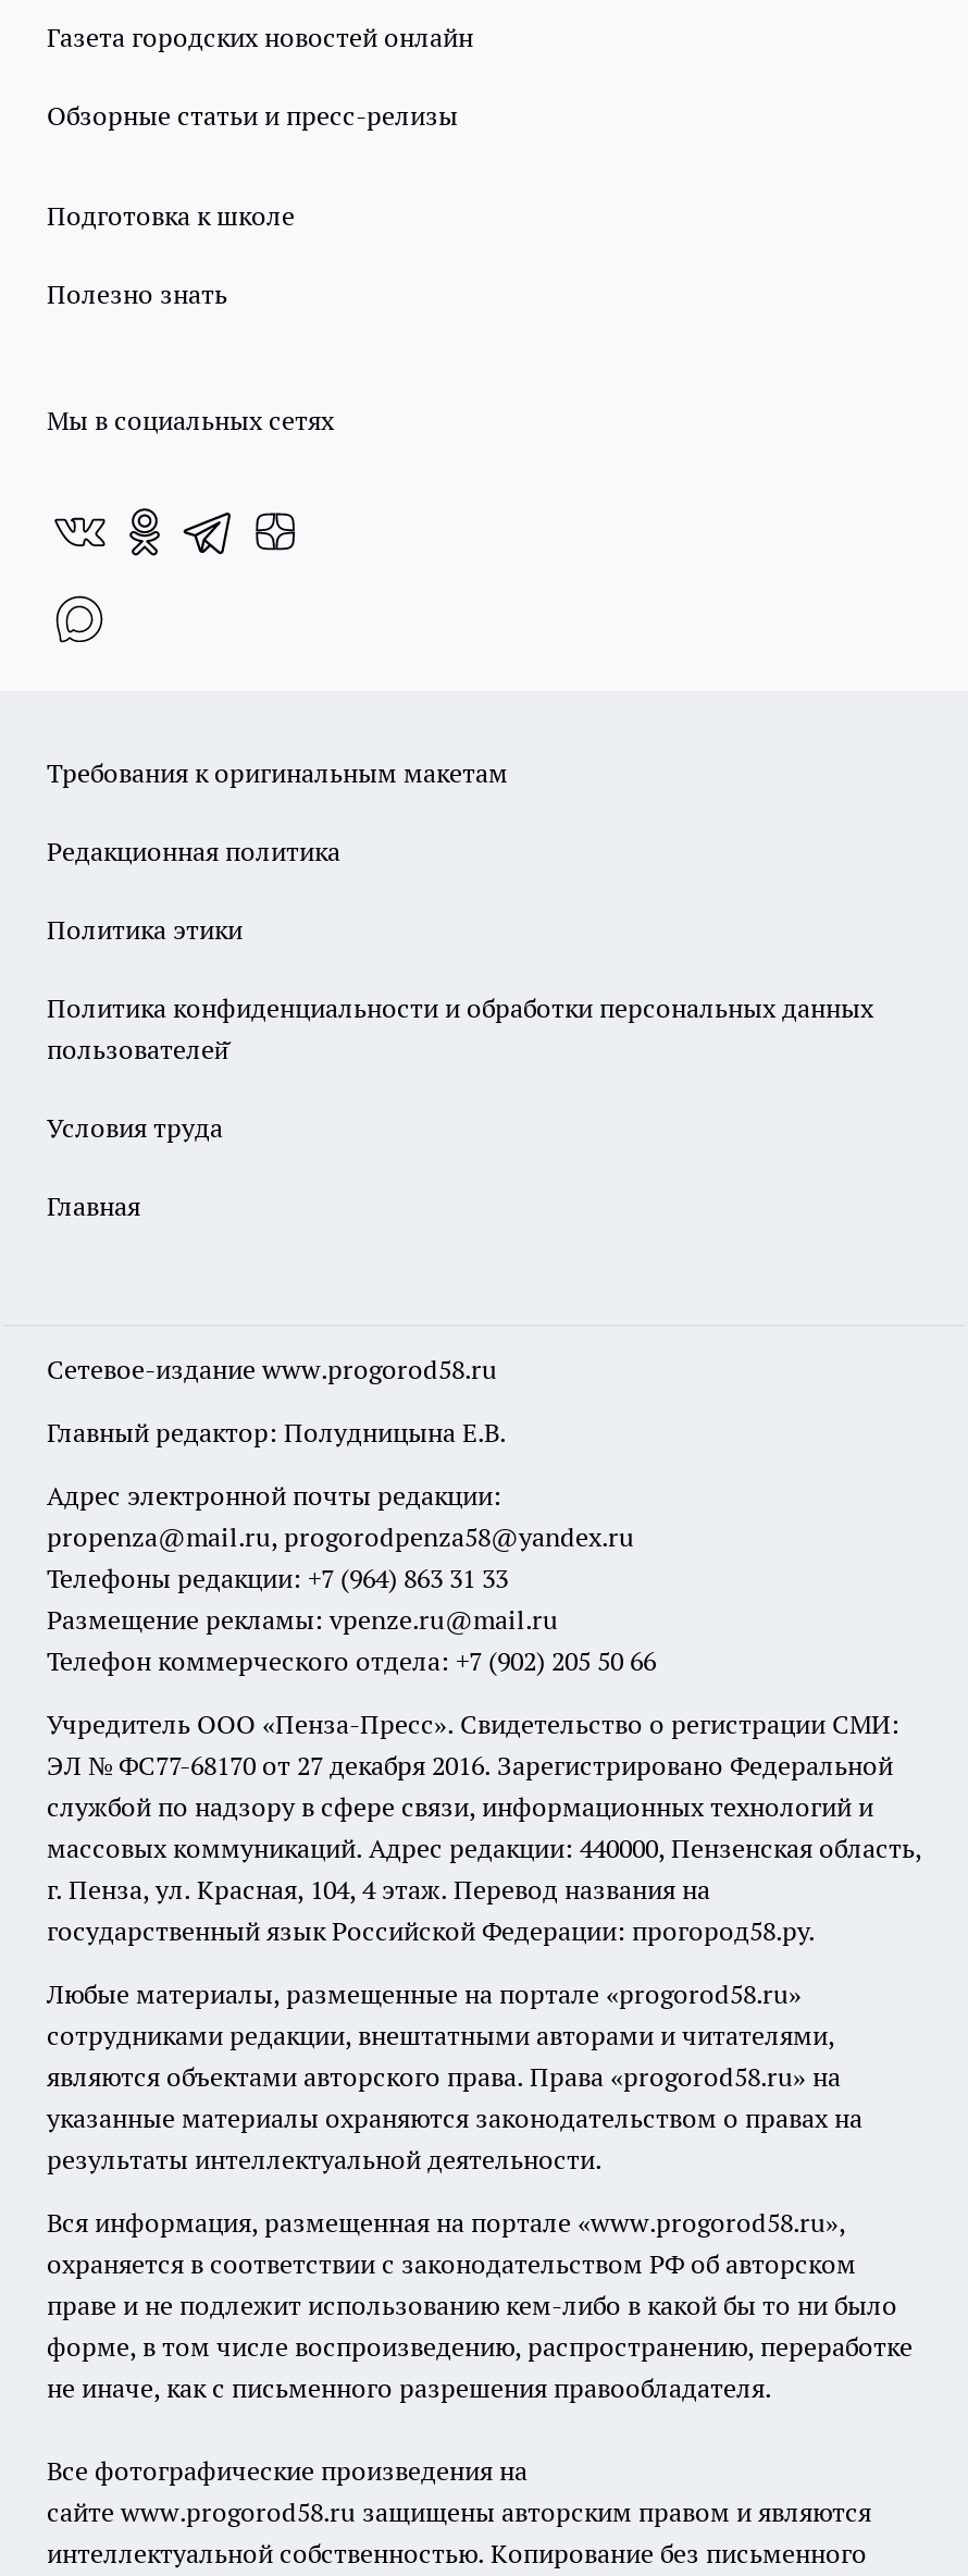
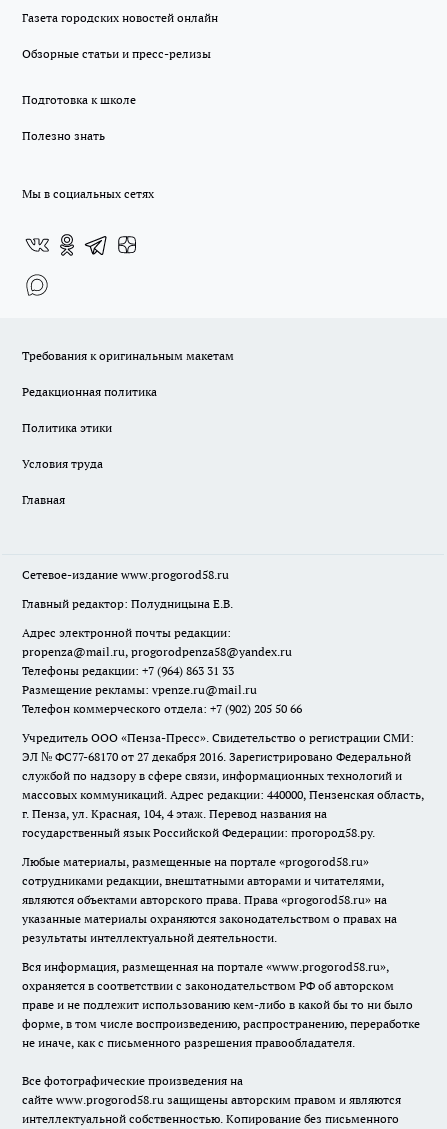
[47,991,873,1065] Политика конфиденциальности и обработки персональных данных | пользователей̆ -> none

